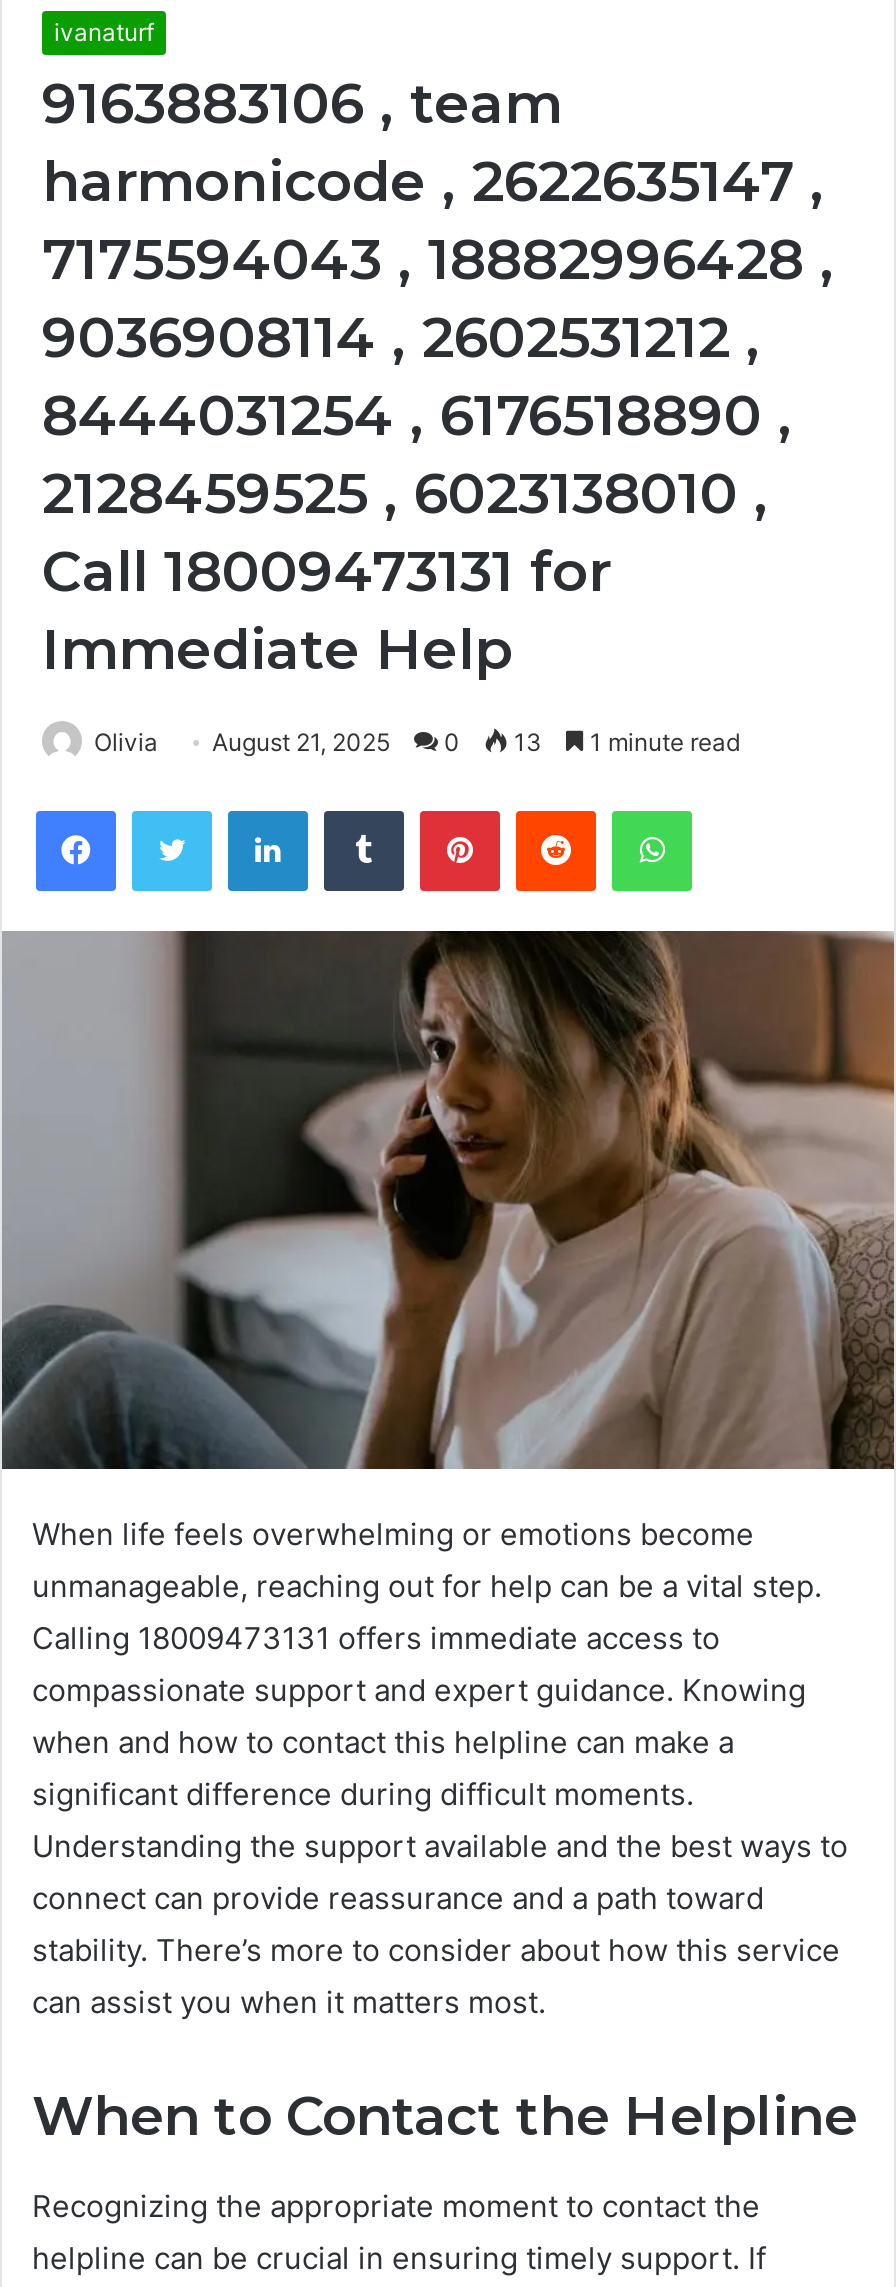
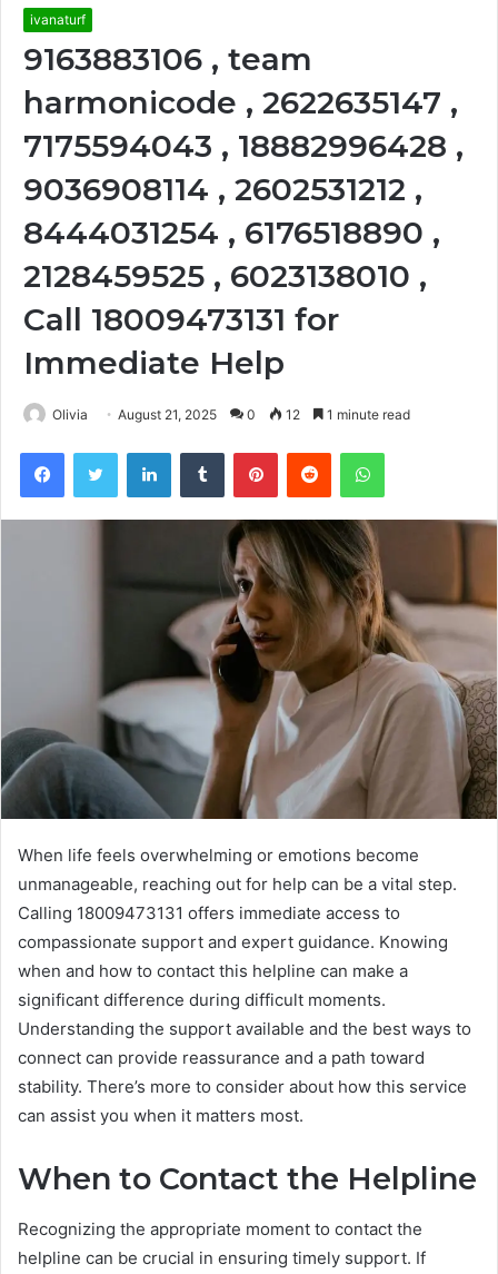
[94,728,740,758] Olivia August 21, 2025 0 13 1 minute read -> [52,407,410,423] Olivia August 21, 2025 0 12 1 minute read

